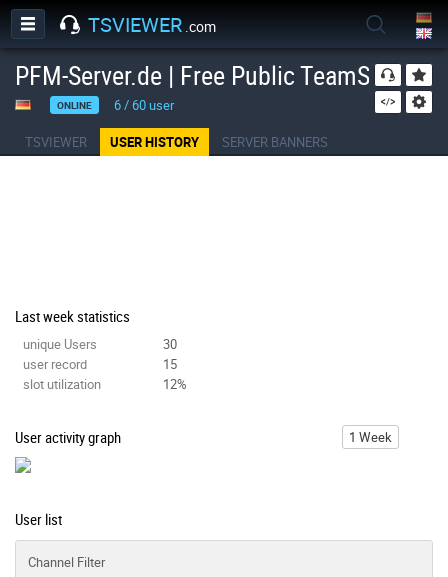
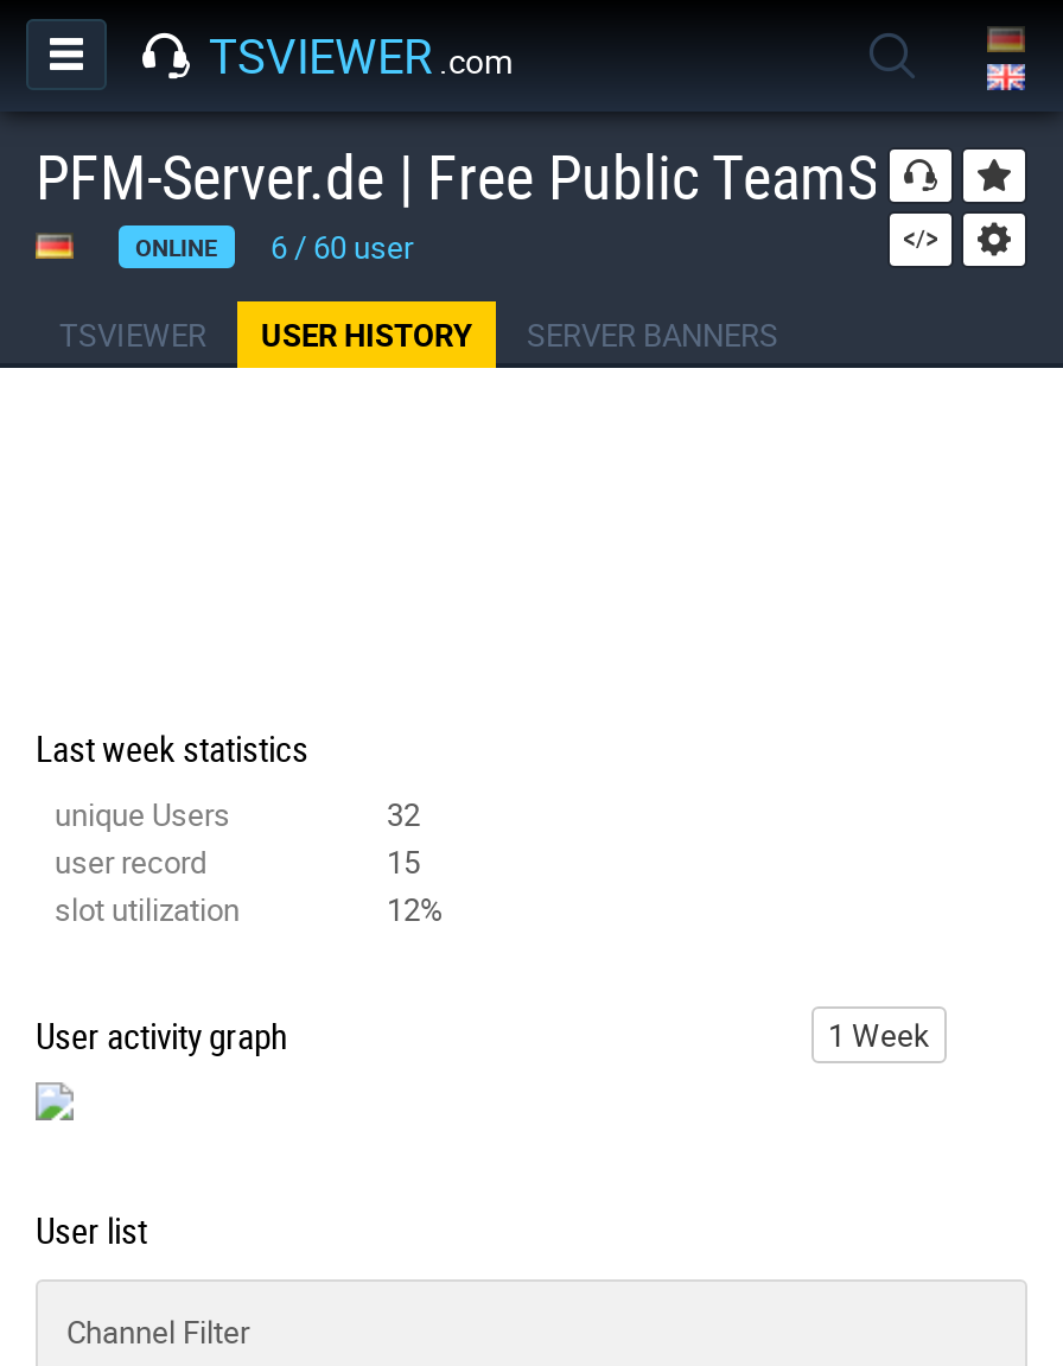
[163,335,177,353] 30 -> [387,792,420,835] 32

